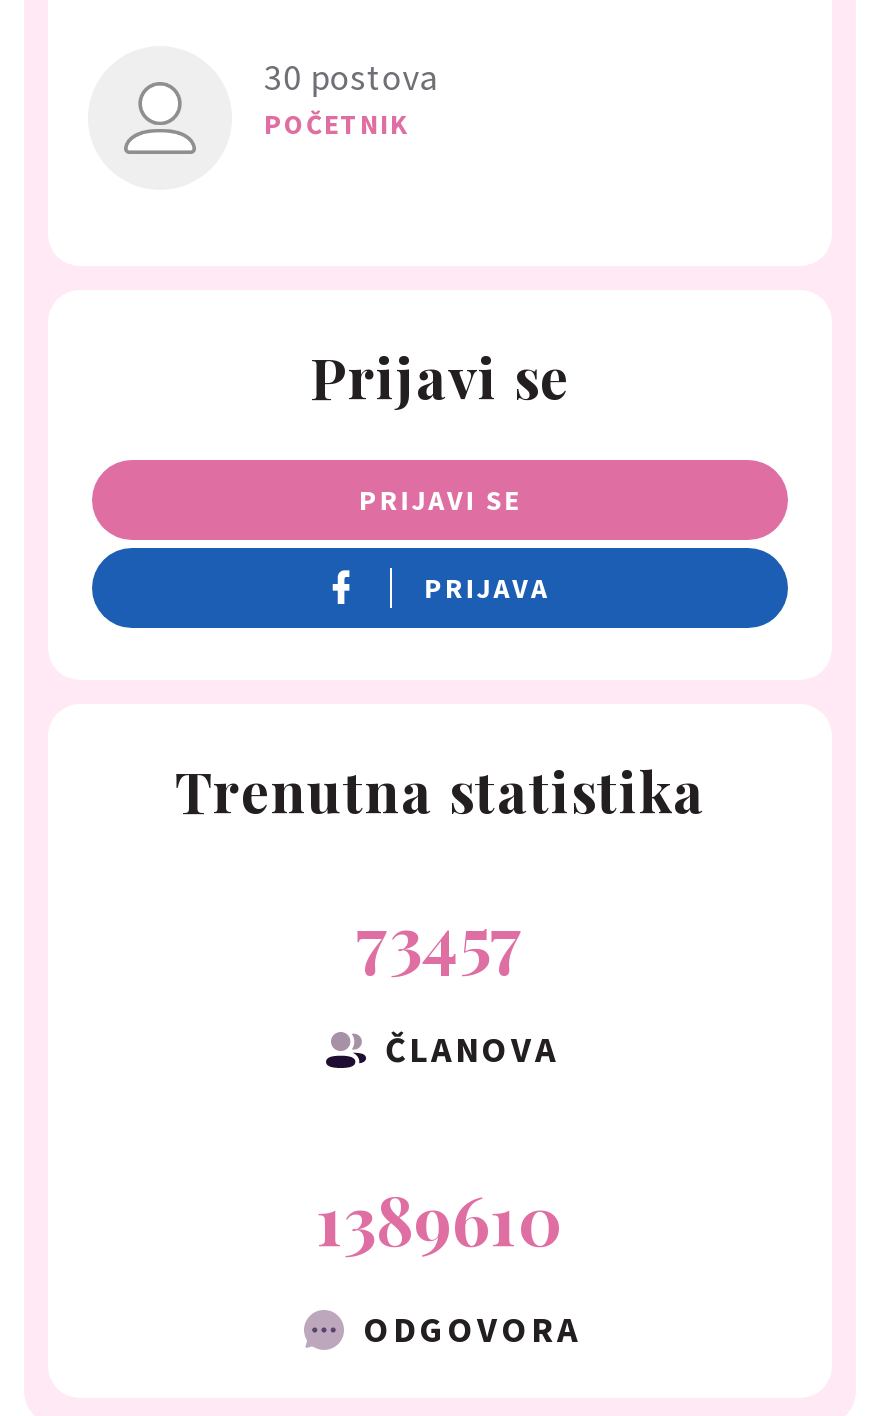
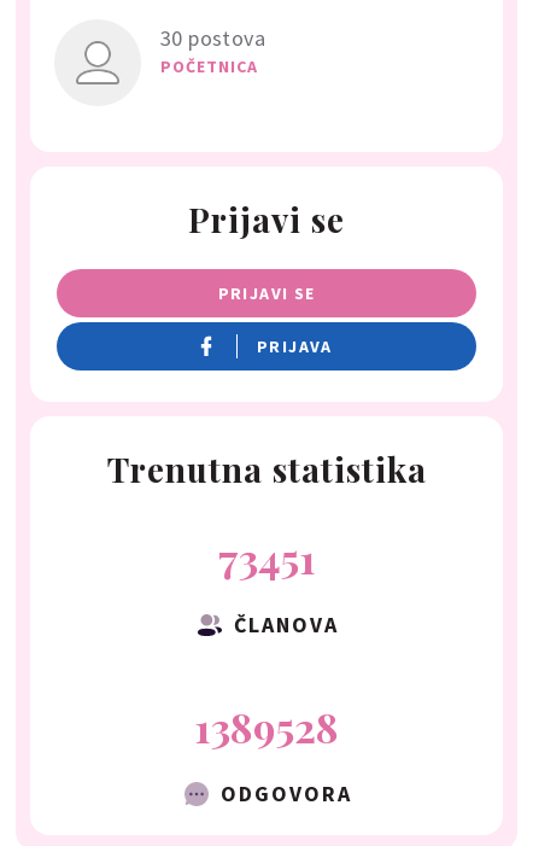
[264,106,410,142] POČETNIK -> [160,55,258,77] POČETNICA
[356,892,524,984] 73457 -> [218,530,315,585] 73451
[316,1172,564,1264] 1389610 -> [194,699,339,754] 1389528

